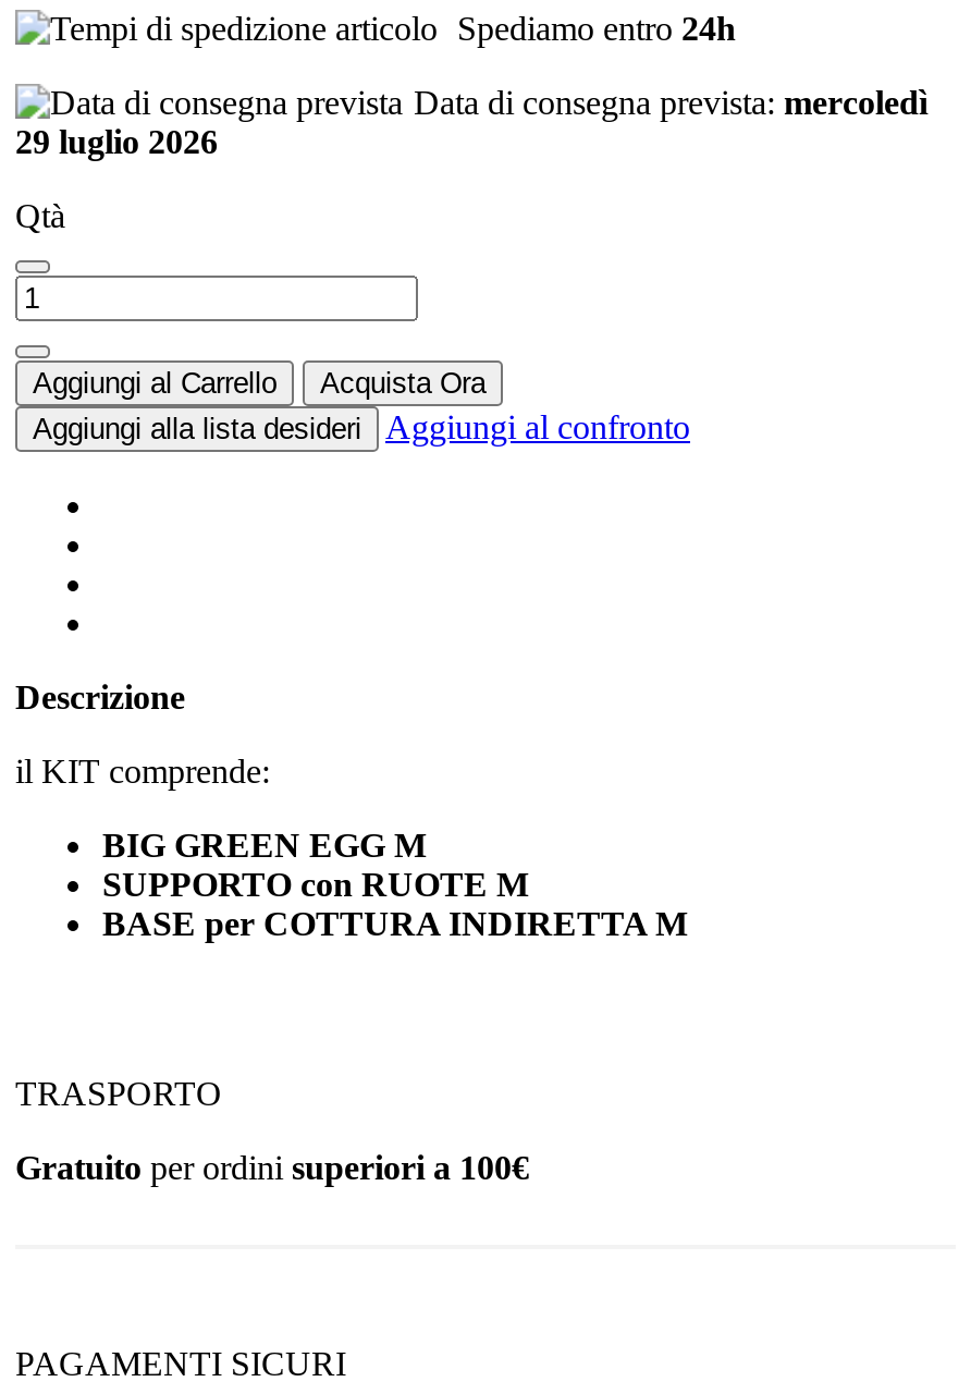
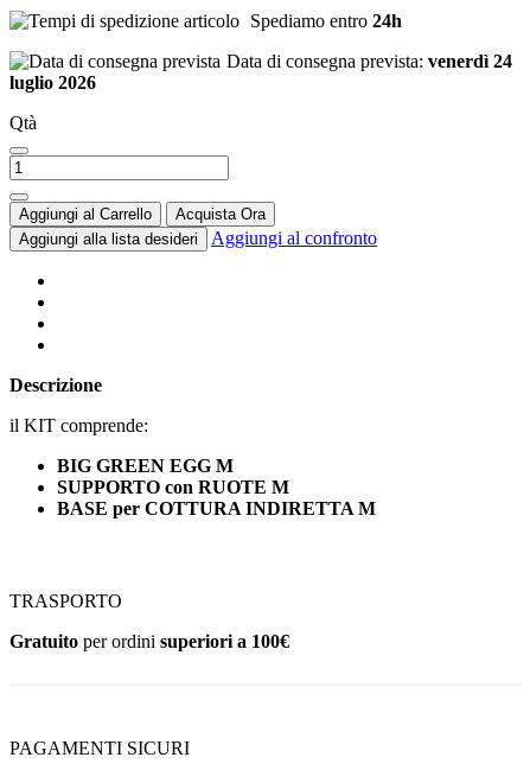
[15,85,927,161] Data di consegna prevista: mercoledì | 29 luglio 2026 -> [9,51,512,93] Data di consegna prevista: venerdì 24 | luglio 2026

